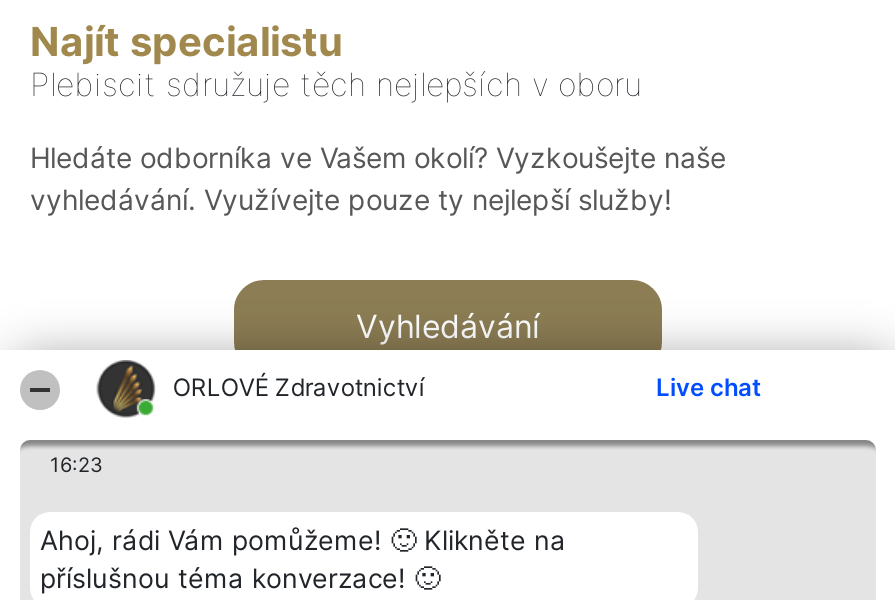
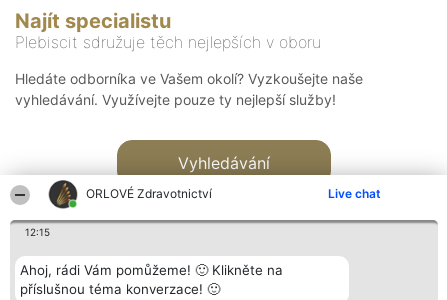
[50,452,102,476] 16:23 -> [25,226,50,238] 12:15

